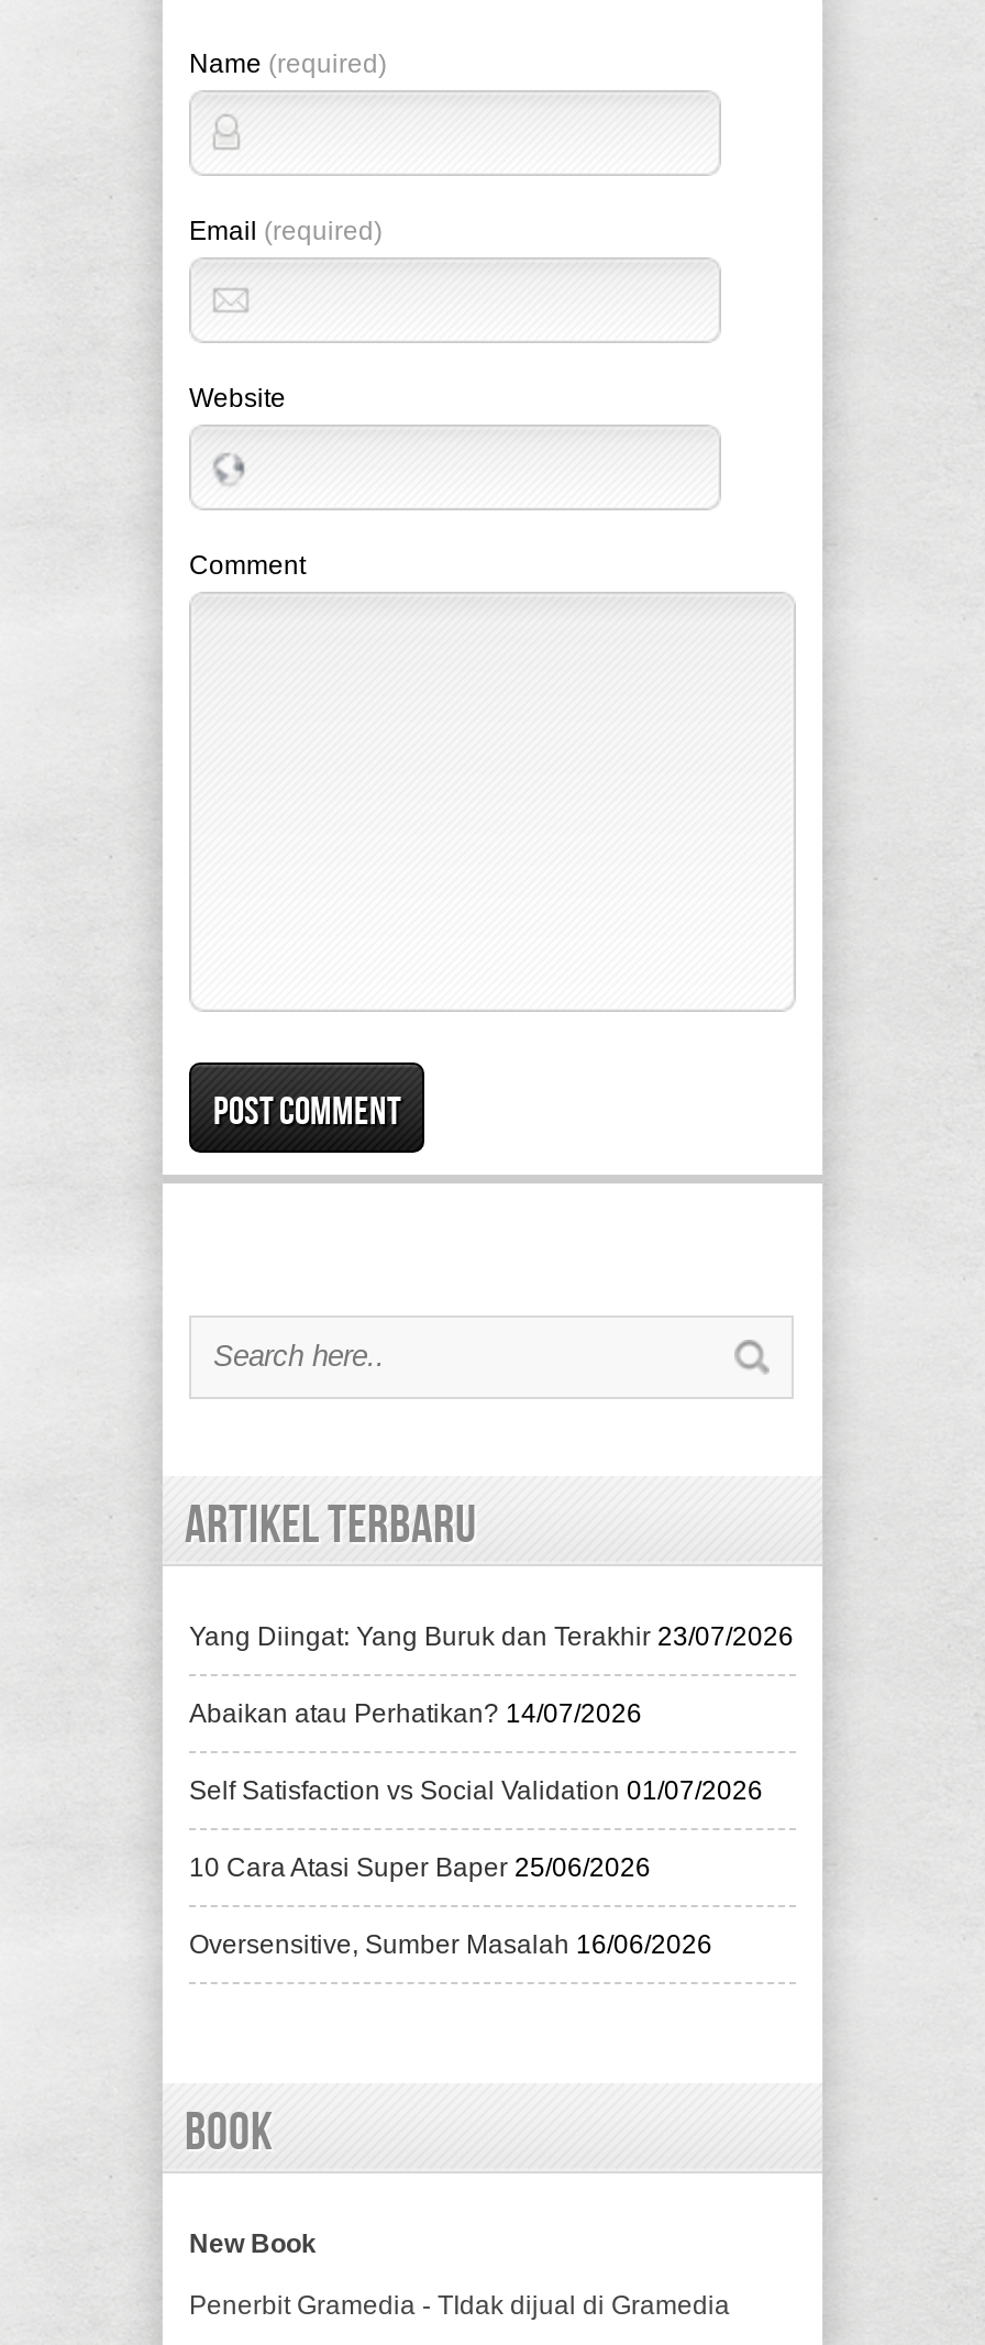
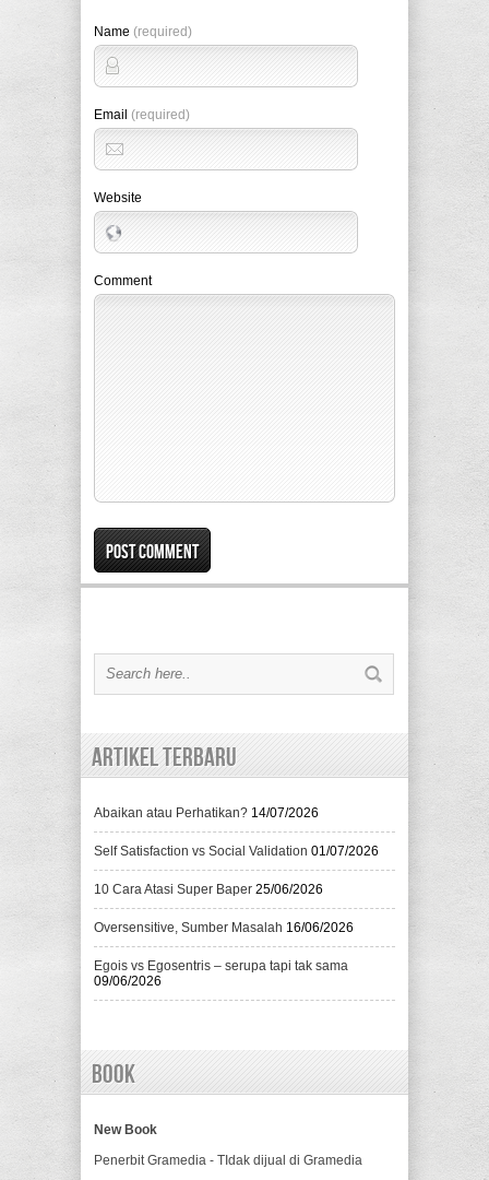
[189,1622,794,1652] Yang Diingat: Yang Buruk dan Terakhir 23/07/2026 -> none
moved [189,1699,763,1960] -> [94,805,379,935]: Abaikan atau Perhatikan? 14/07/2026 | Self Satisfaction vs Social Validation 01/07/2026 | 10 Cara Atasi Super Baper 25/06/2026 | Oversensitive, Sumber Masalah 16/06/2026
none -> [94,958,348,989] Egois vs Egosentris – serupa tapi tak sama | 09/06/2026

